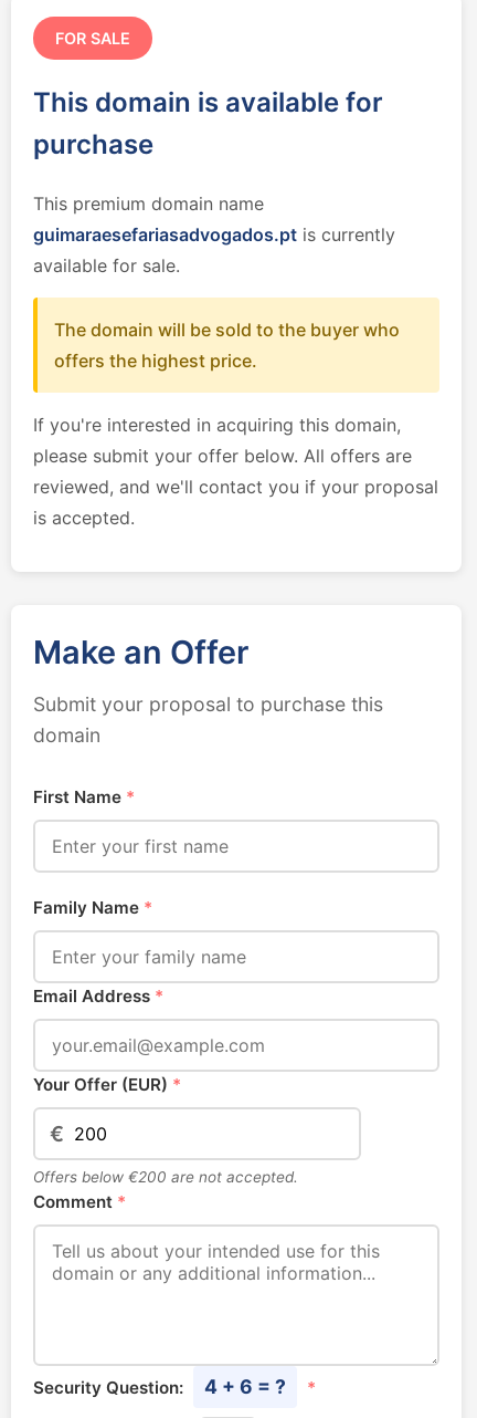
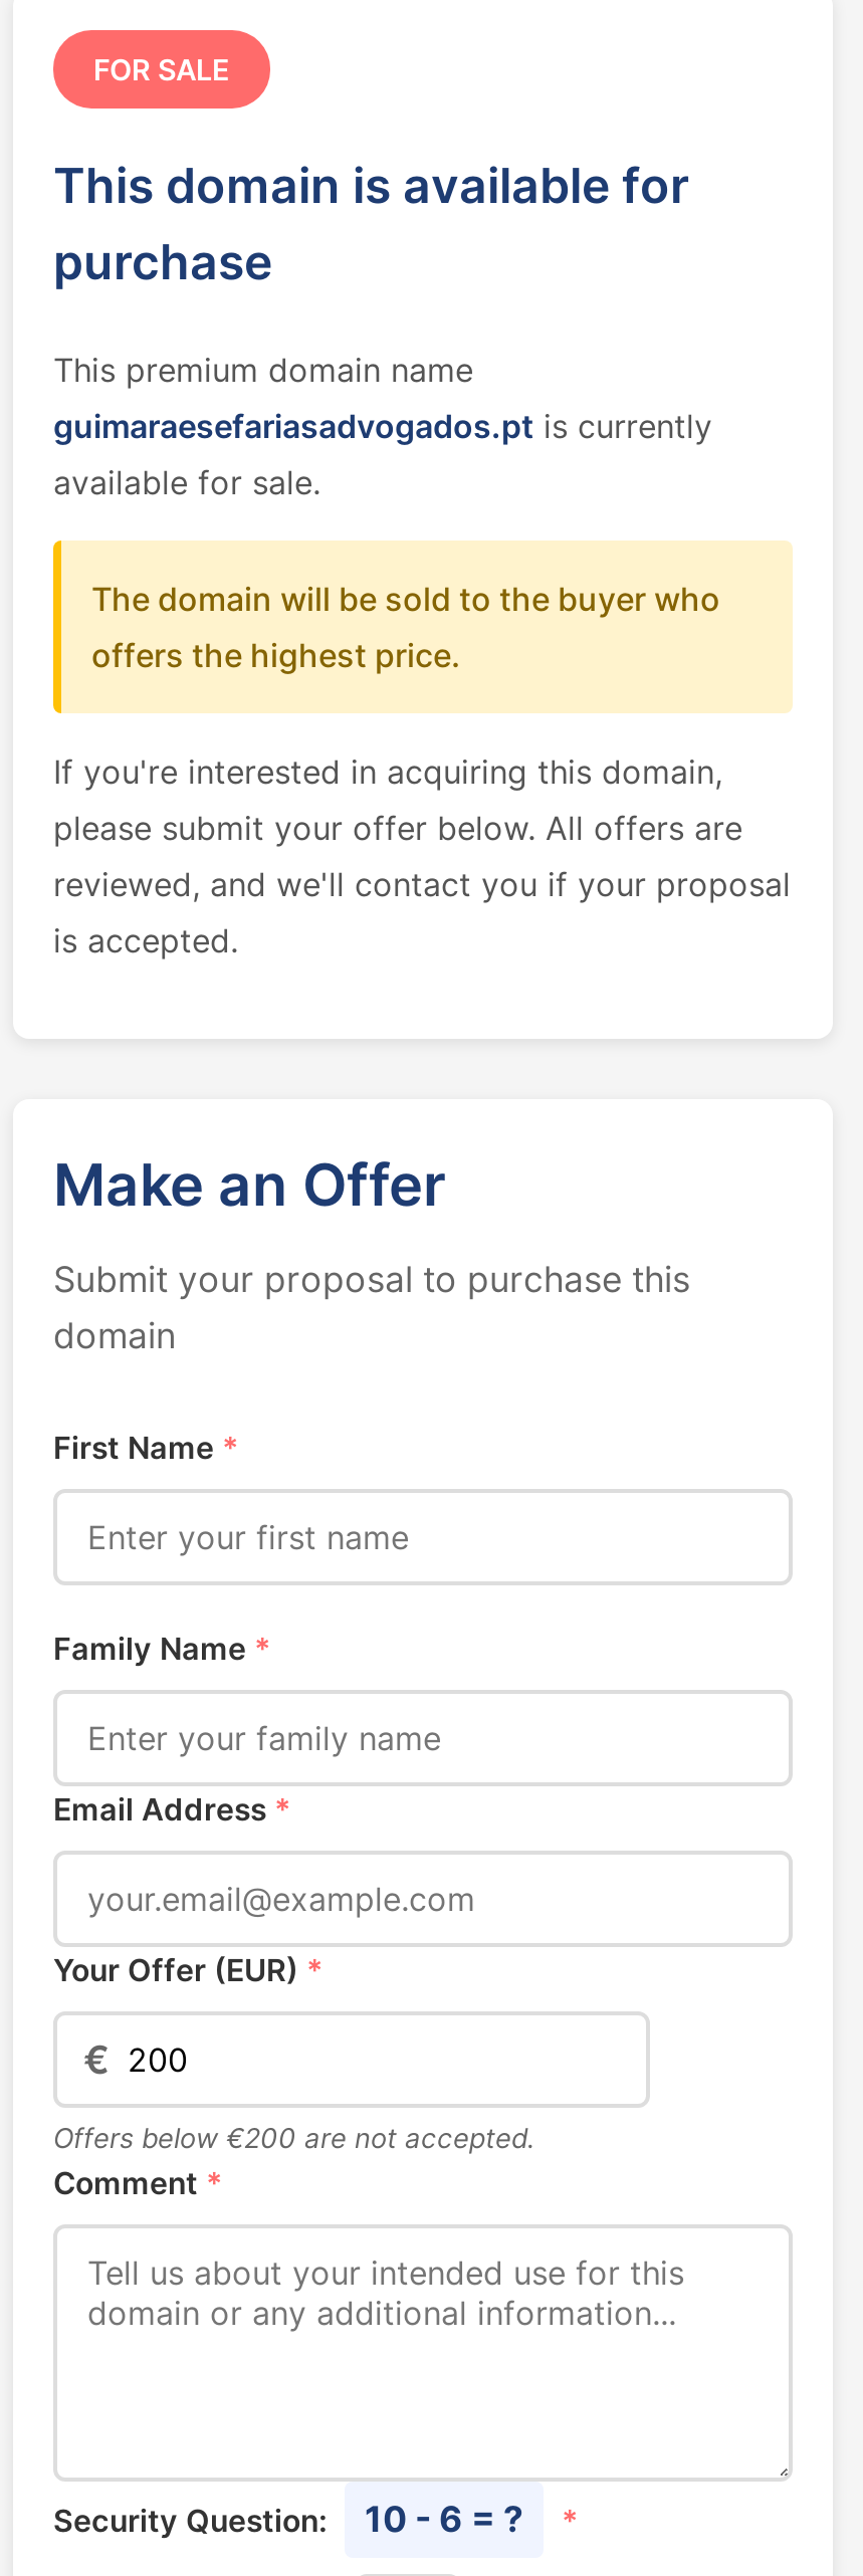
[204,1375,286,1398] 4 + 6 = ? -> [365,2498,523,2540] 10 - 6 = ?

